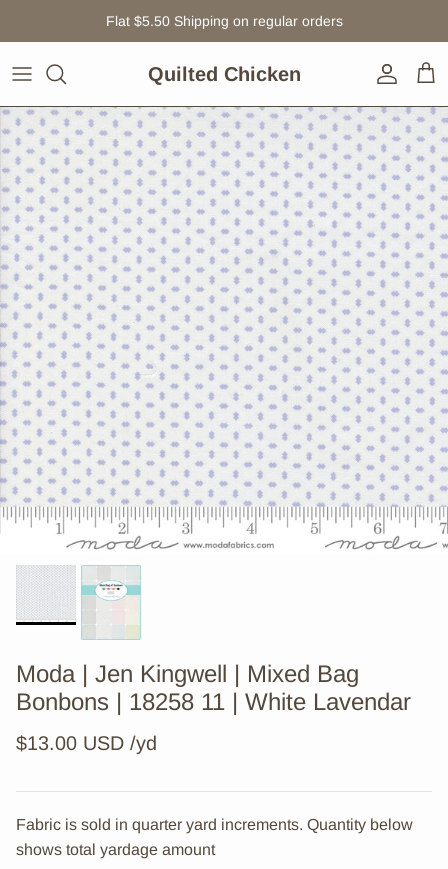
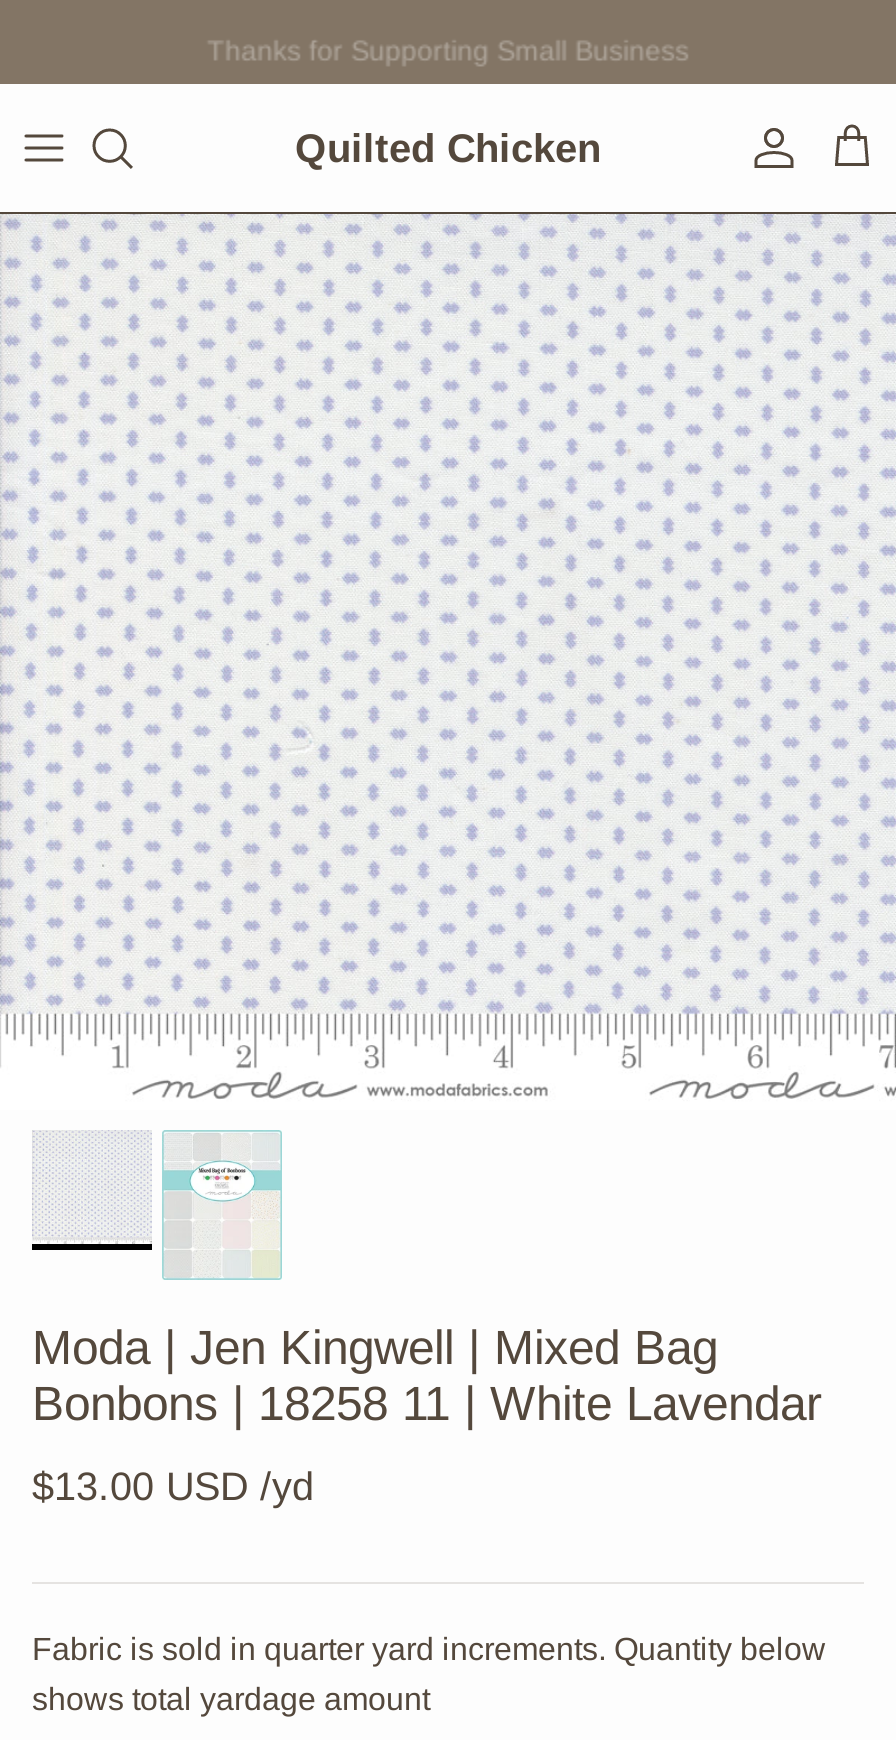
[105,13,342,29] Flat $5.50 Shipping on regular orders -> [207,26,689,58] Thanks for Supporting Small Business

